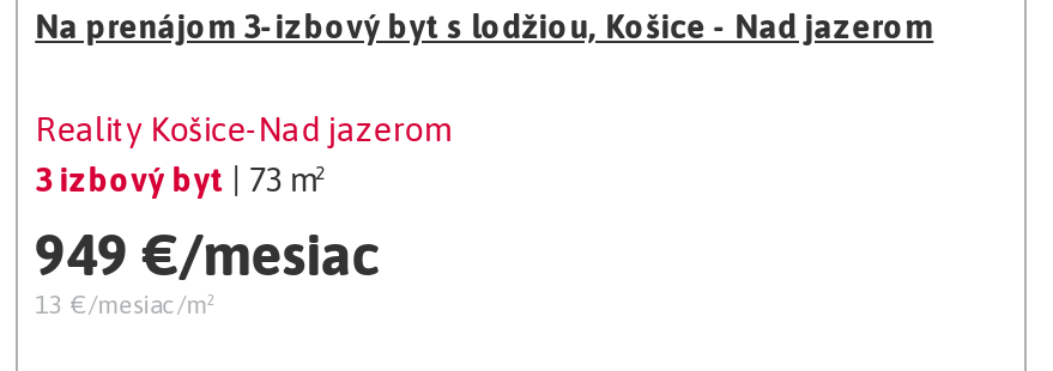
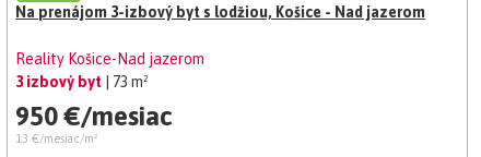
[35,222,380,287] 949 €/mesiac -> [15,101,173,131] 950 €/mesiac

